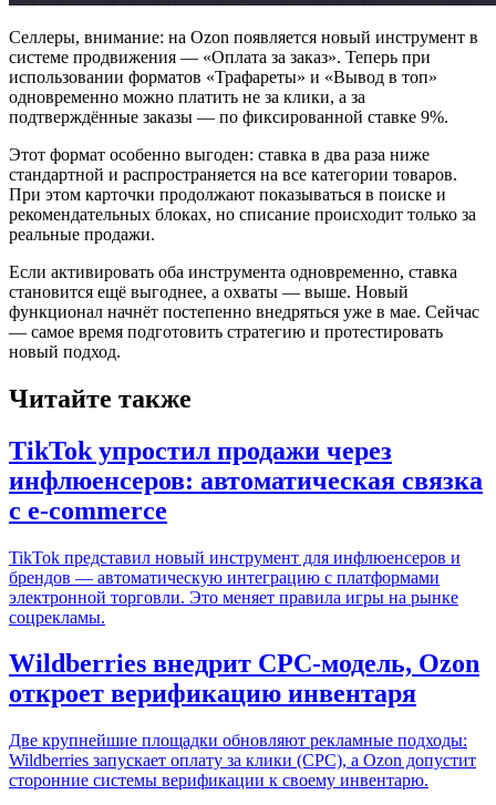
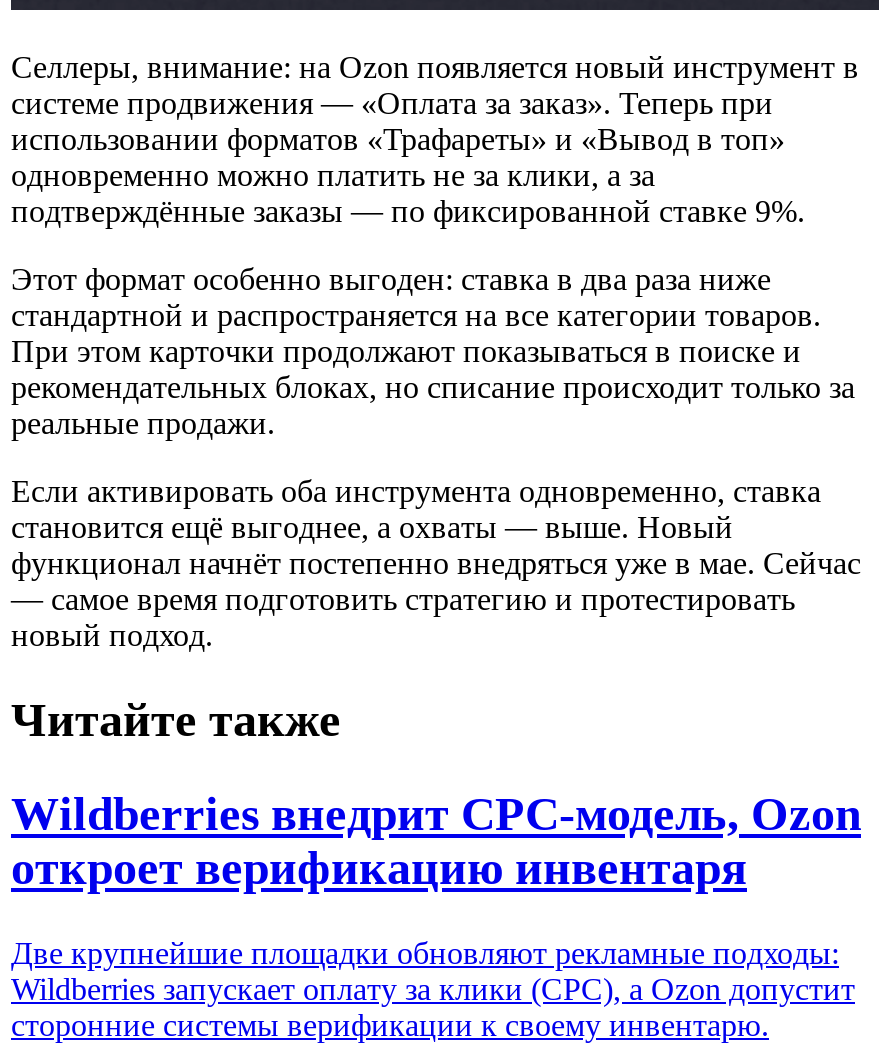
[9,436,483,626] TikTok упростил продажи через | инфлюенсеров: автоматическая связка | с e-commerce | TikTok представил новый инструмент для инфлюенсеров и | брендов — автоматическую интеграцию с платформами | электронной торговли. Это меняет правила игры на рынке | соцрекламы. -> none

